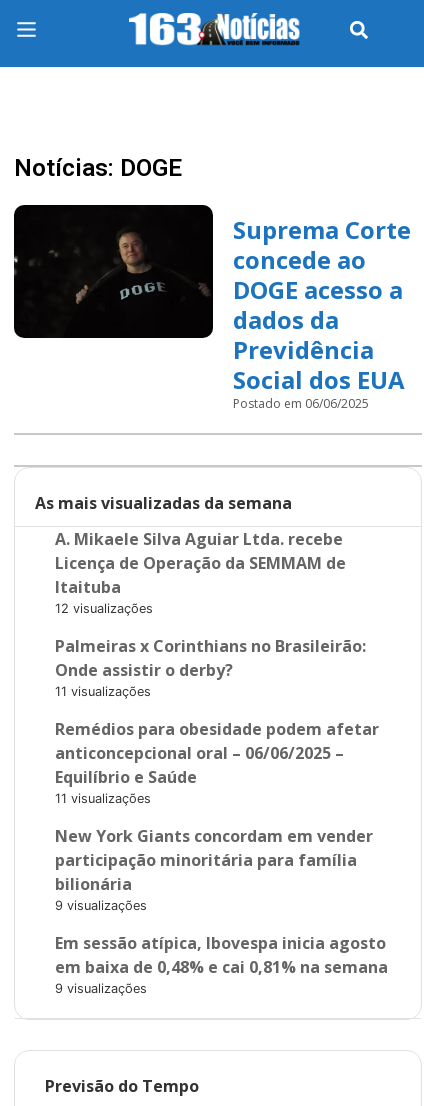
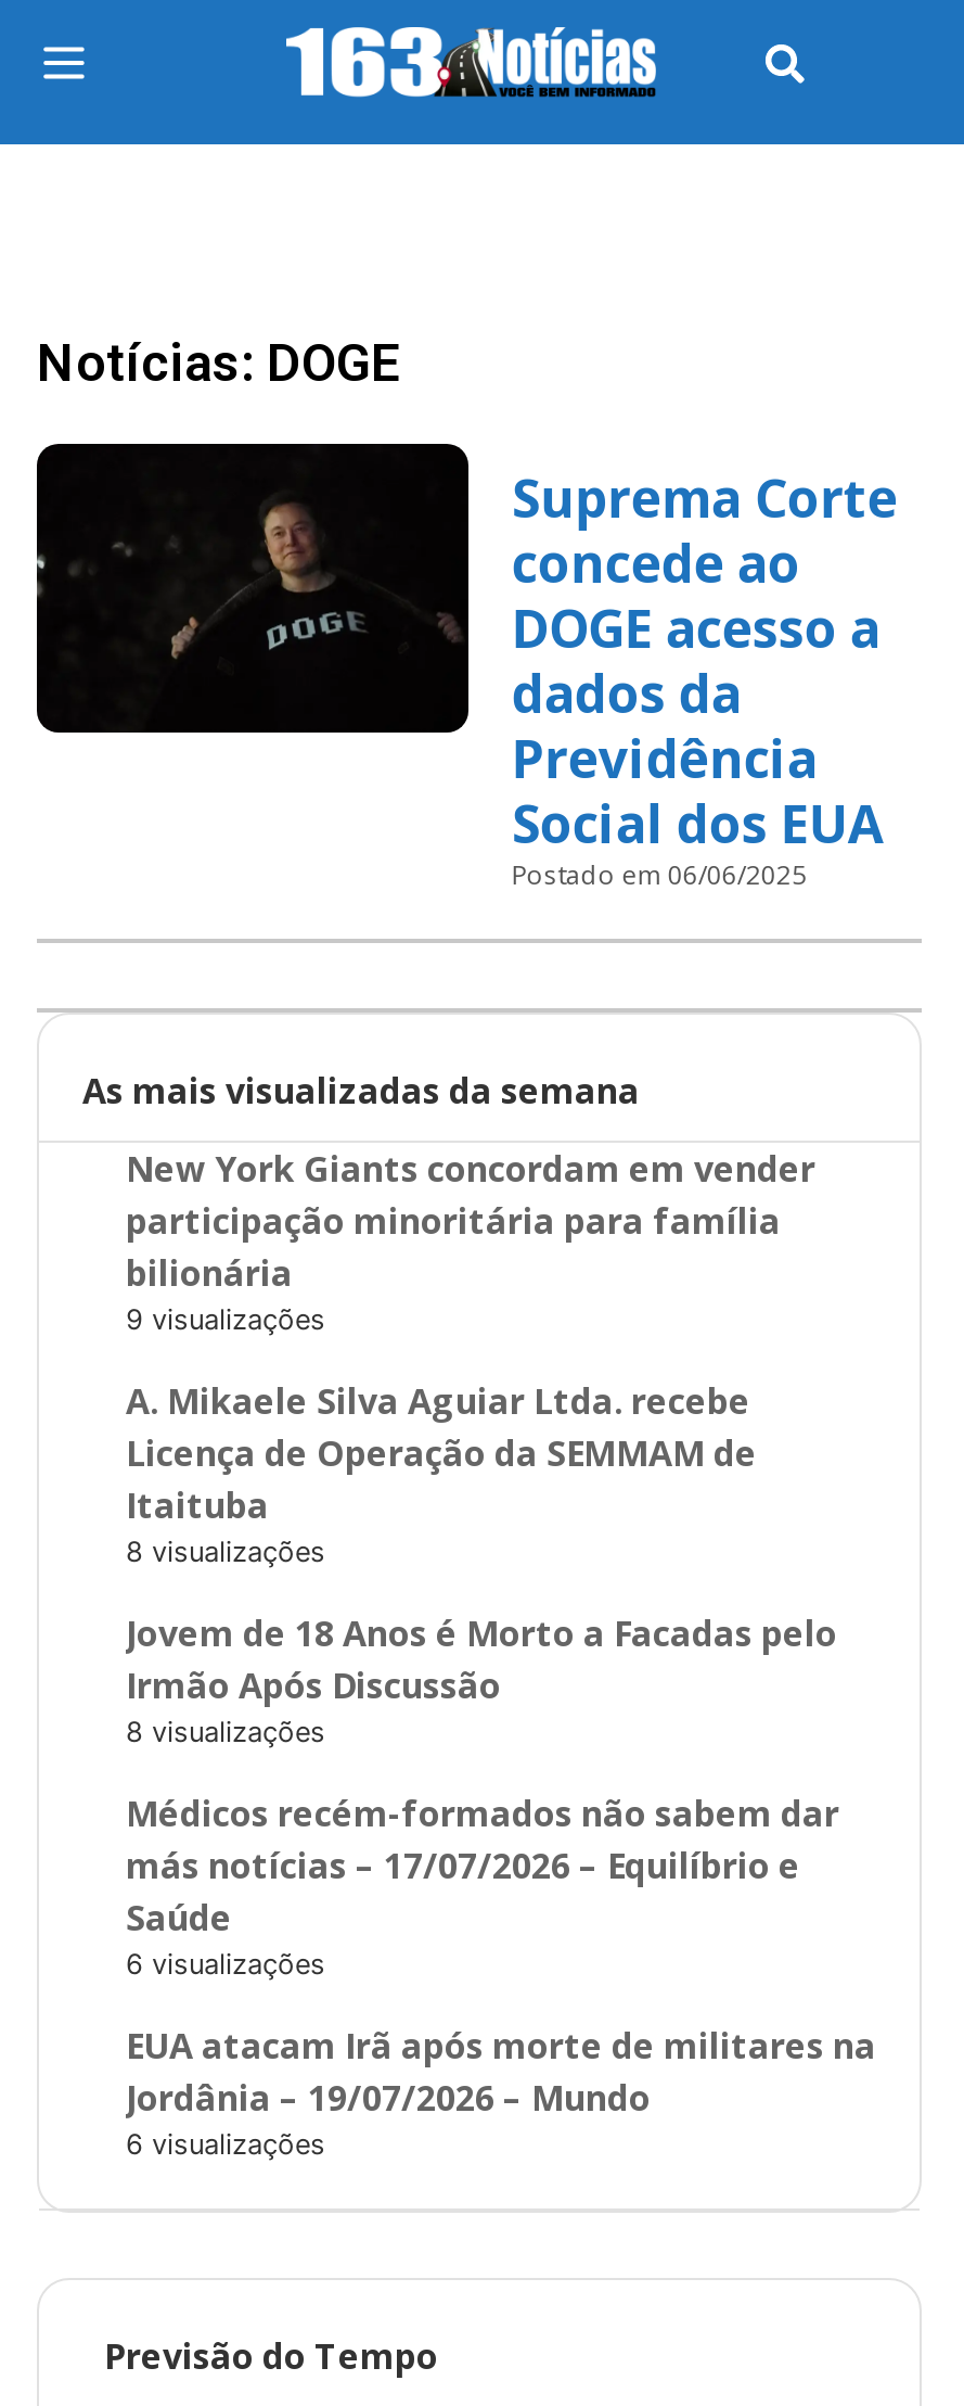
moved [55,528,346,598] -> [126,1377,757,1529]: A. Mikaele Silva Aguiar Ltda. recebe | Licença de Operação da SEMMAM de | Itaituba
[55,601,379,806] 12 visualizações | Palmeiras x Corinthians no Brasileirão: | Onde assistir o derby? | 11 visualizações | Remédios para obesidade podem afetar | anticoncepcional oral – 06/06/2025 – | Equilíbrio e Saúde | 11 visualizações -> none
moved [55,825,373,913] -> [126,1145,815,1336]: New York Giants concordam em vender | participação minoritária para família | bilionária | 9 visualizações
[55,932,388,996] Em sessão atípica, Ibovespa inicia agosto | em baixa de 0,48% e cai 0,81% na semana | 9 visualizações -> [126,1536,876,2161] 8 visualizações | Jovem de 18 Anos é Morto a Facadas pelo | Irmão Após Discussão | 8 visualizações | Médicos recém-formados não sabem dar | más notícias – 17/07/2026 – Equilíbrio e | Saúde | 6 visualizações | EUA atacam Irã após morte de militares na | Jordânia – 19/07/2026 – Mundo | 6 visualizações

